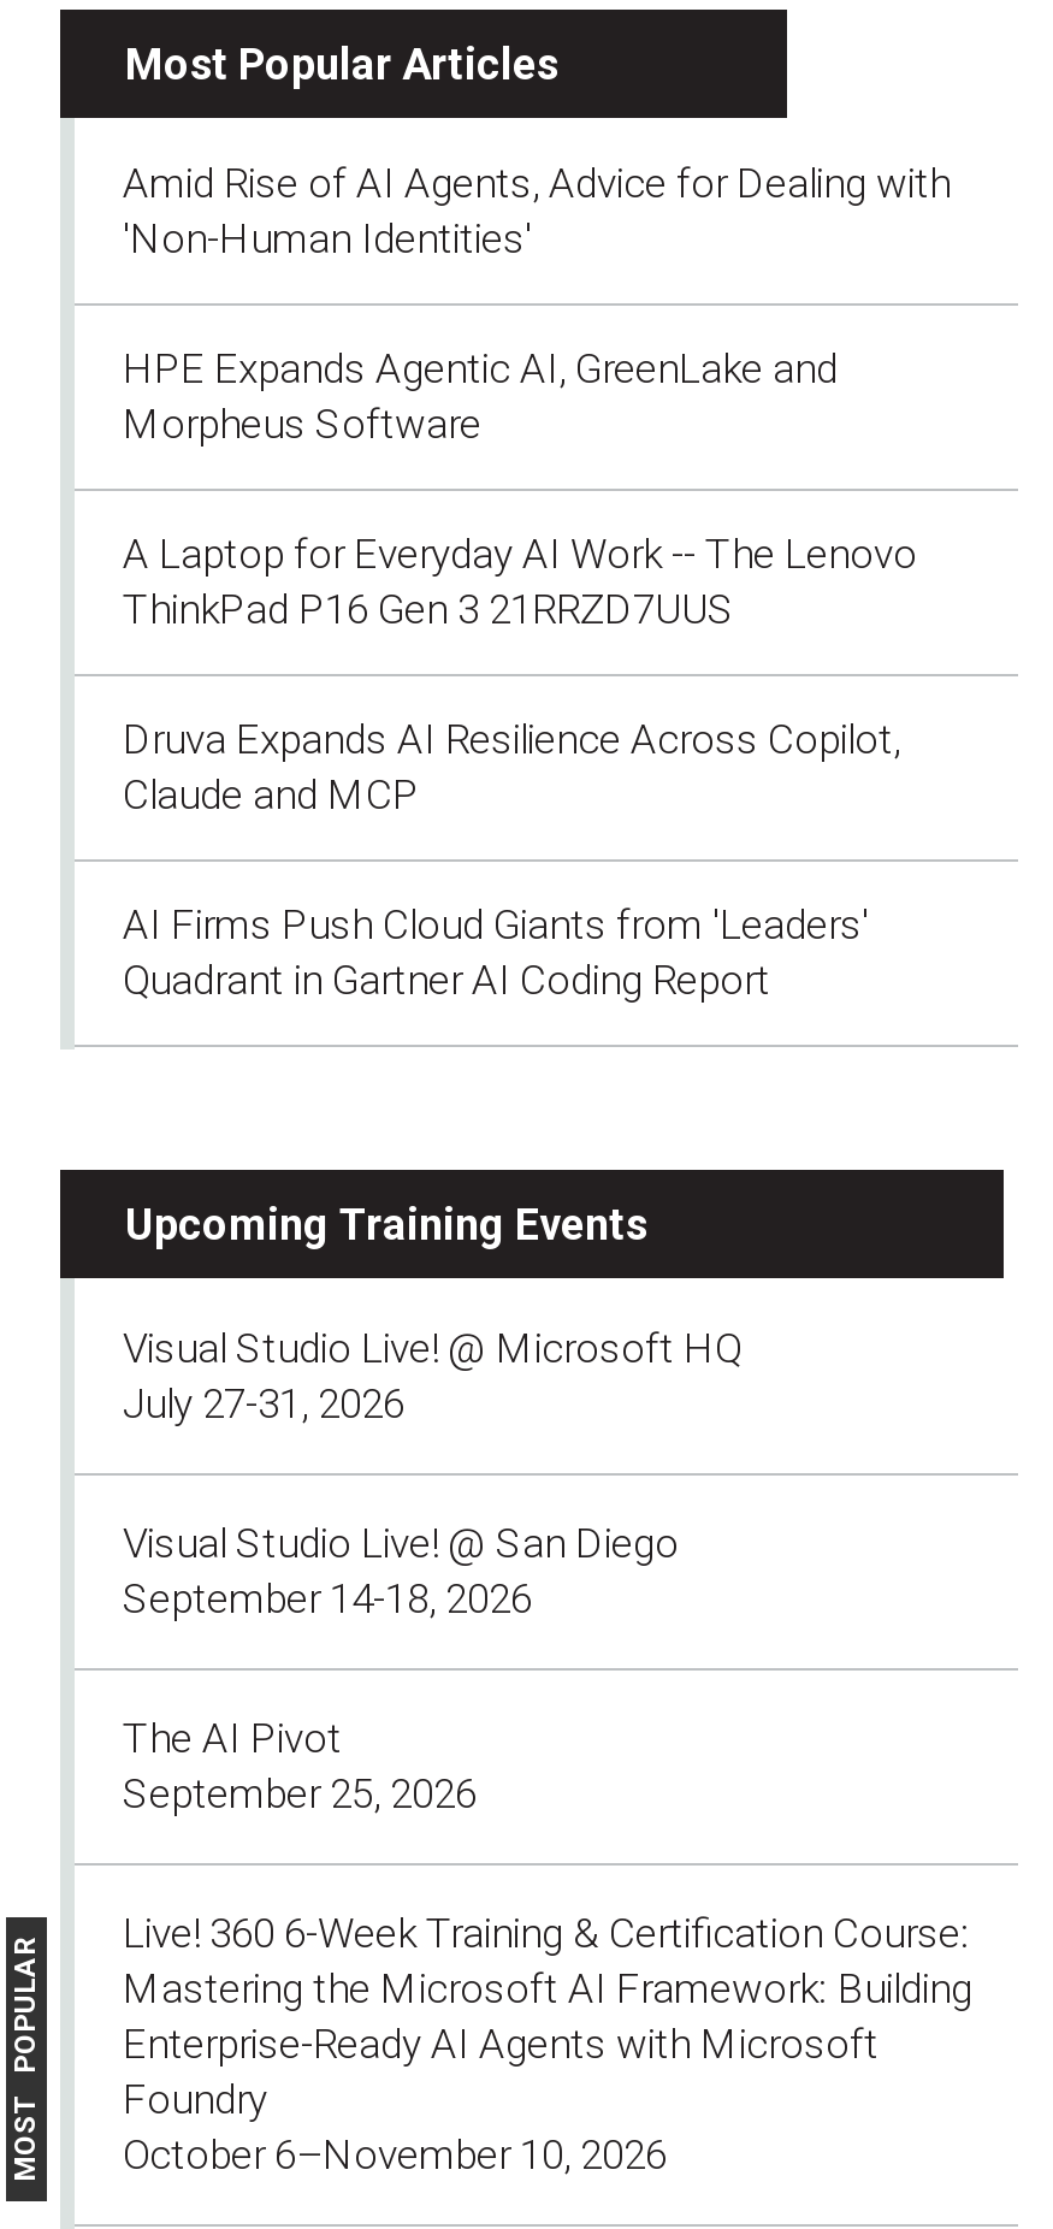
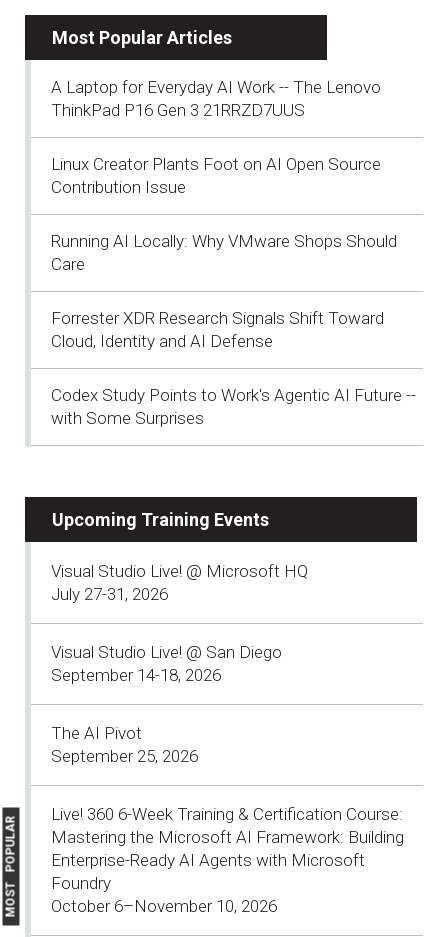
[123,160,951,448] Amid Rise of AI Agents, Advice for Dealing with | 'Non-Human Identities' | HPE Expands Agentic AI, GreenLake and | Morpheus Software -> none
moved [123,530,917,634] -> [51,77,381,120]: A Laptop for Everyday AI Work -- The Lenovo | ThinkPad P16 Gen 3 21RRZD7UUS
[123,716,900,1004] Druva Expands AI Resilience Across Copilot, | Claude and MCP | AI Firms Push Cloud Giants from 'Leaders' | Quadrant in Gartner AI Coding Report -> [51,154,416,428] Linux Creator Plants Foot on AI Open Source | Contribution Issue | Running AI Locally: Why VMware Shops Should | Care | Forrester XDR Research Signals Shift Toward | Cloud, Identity and AI Defense | Codex Study Points to Work's Agentic AI Future -- | with Some Surprises

